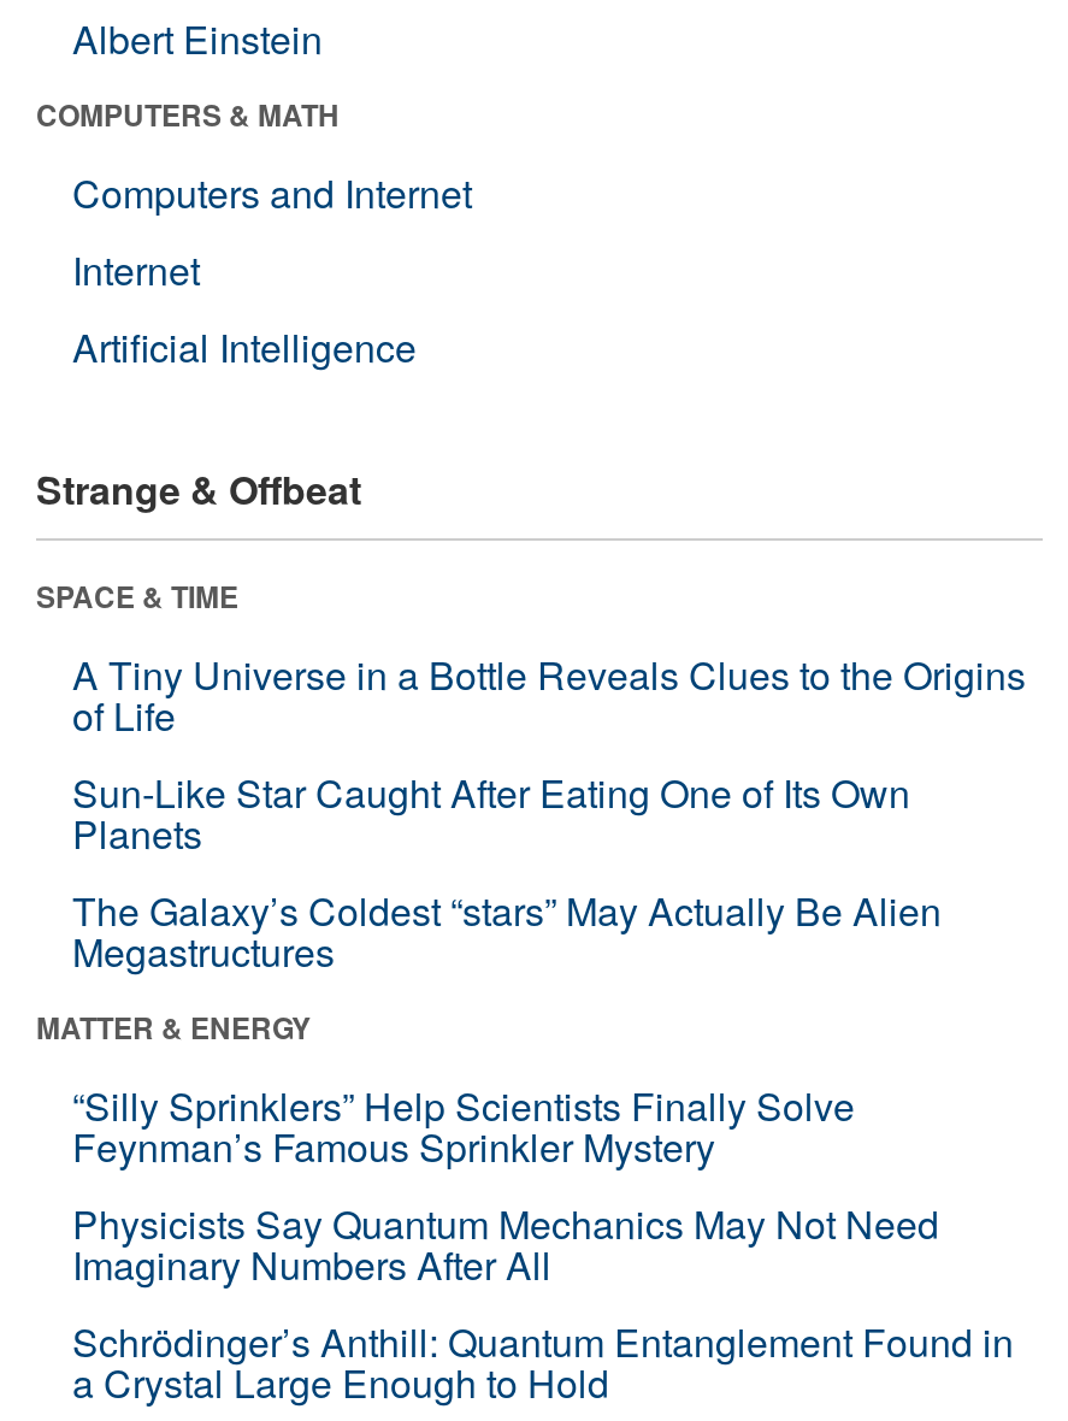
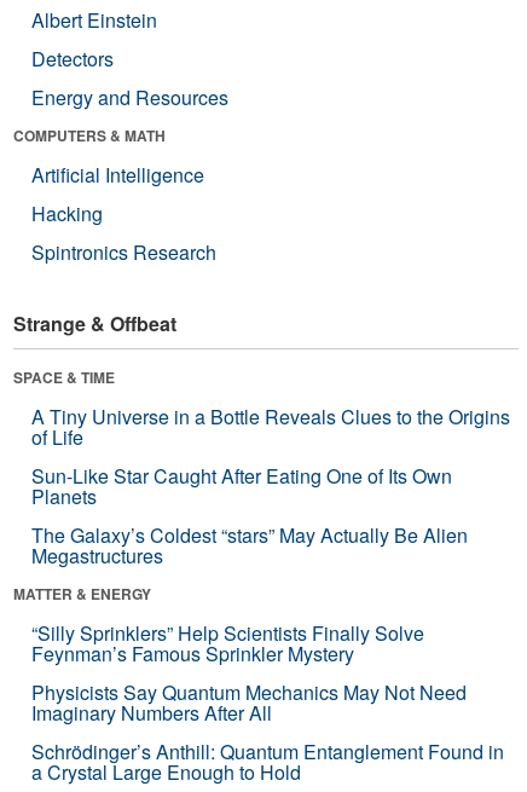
none -> [31,44,228,111] Detectors | Energy and Resources
[72,164,472,297] Computers and Internet | Internet -> none
none -> [31,199,216,266] Hacking | Spintronics Research

